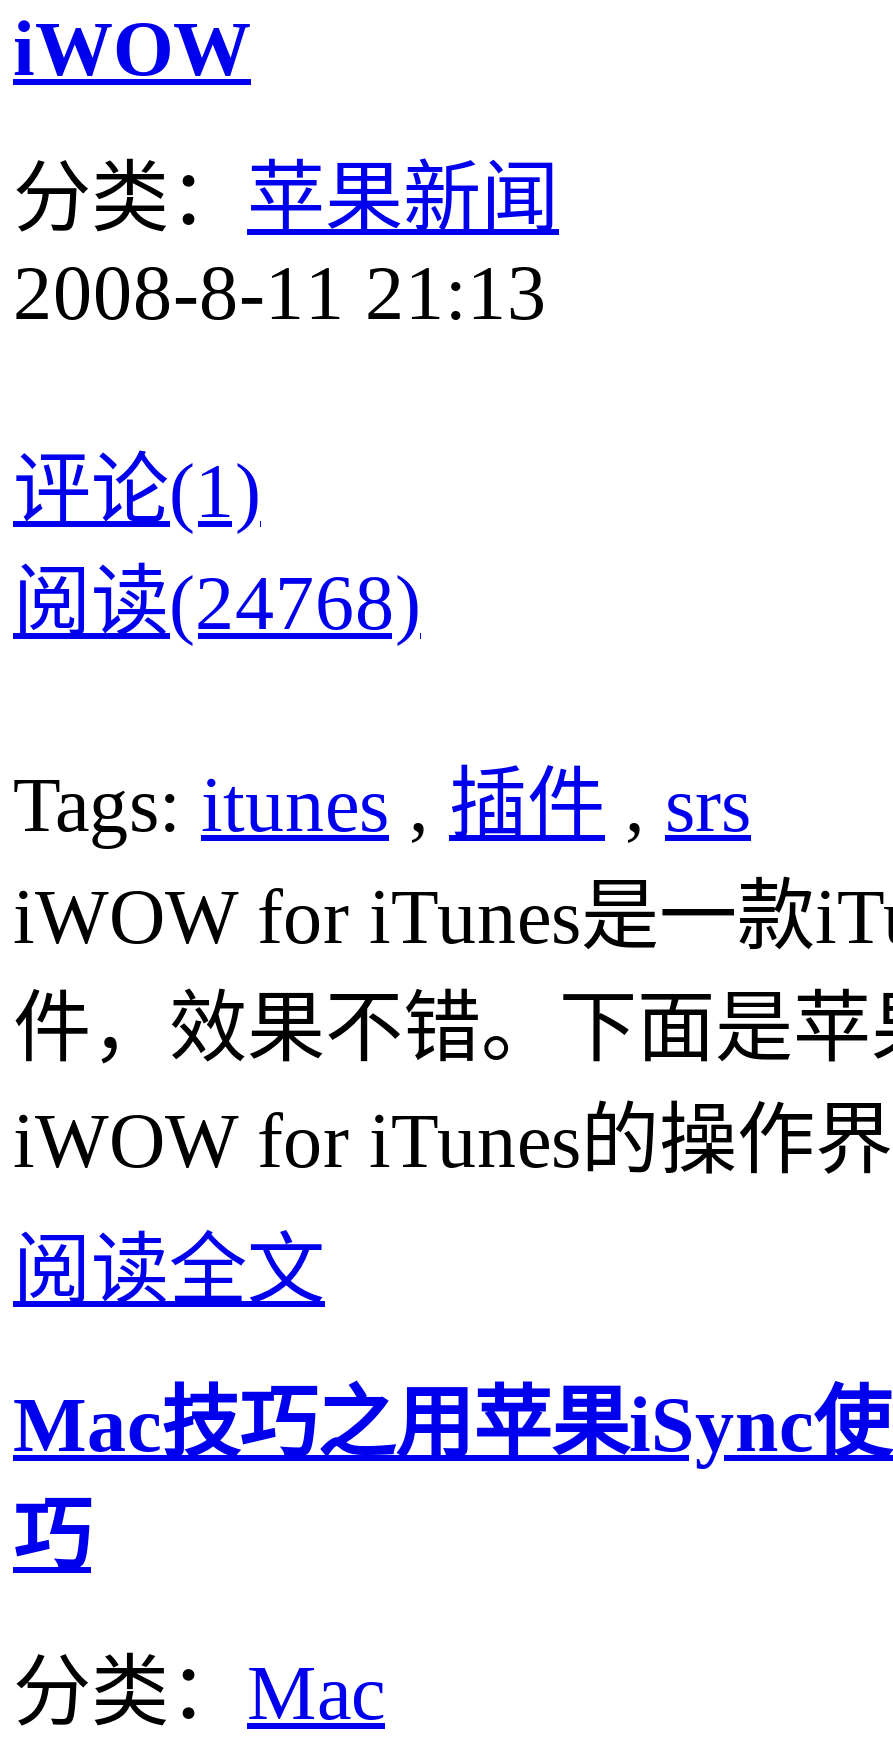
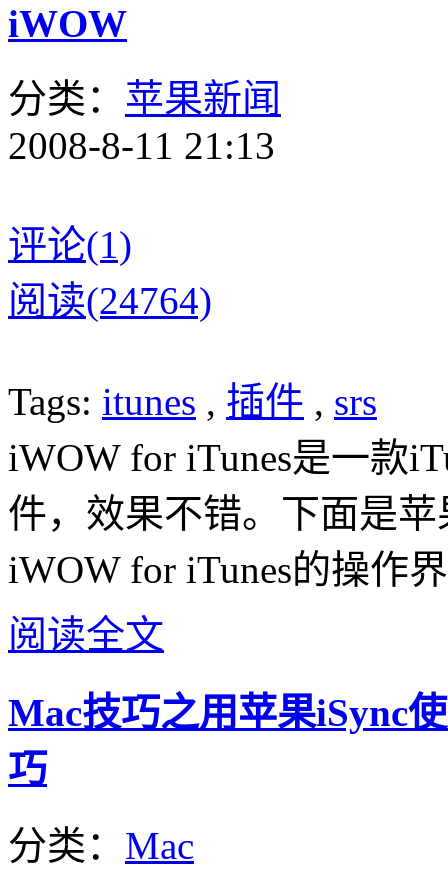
[13,559,421,645] 阅读(24768) -> [8,279,212,322] 阅读(24764)

